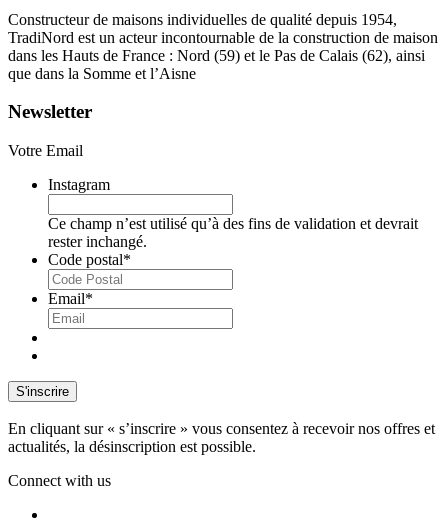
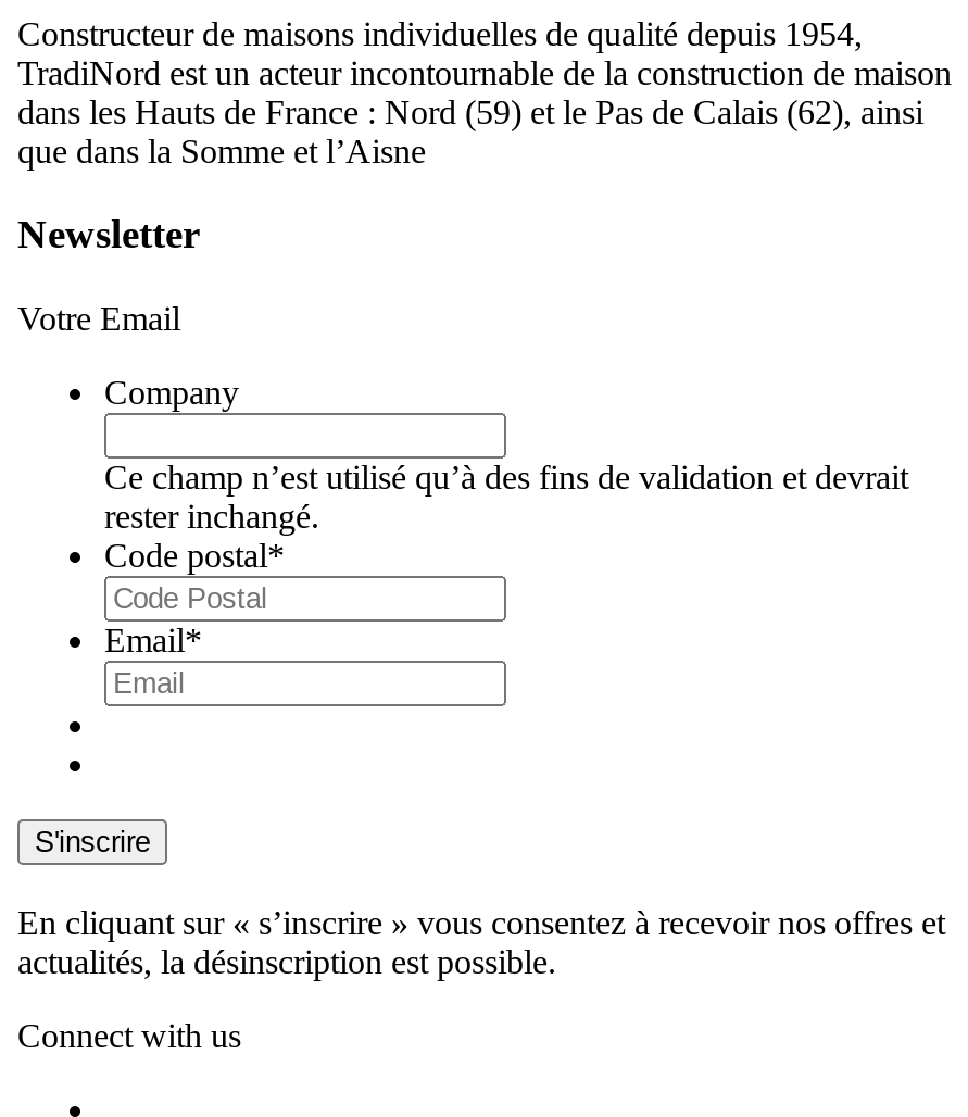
[48,176,110,193] Instagram -> [104,374,239,411] Company

